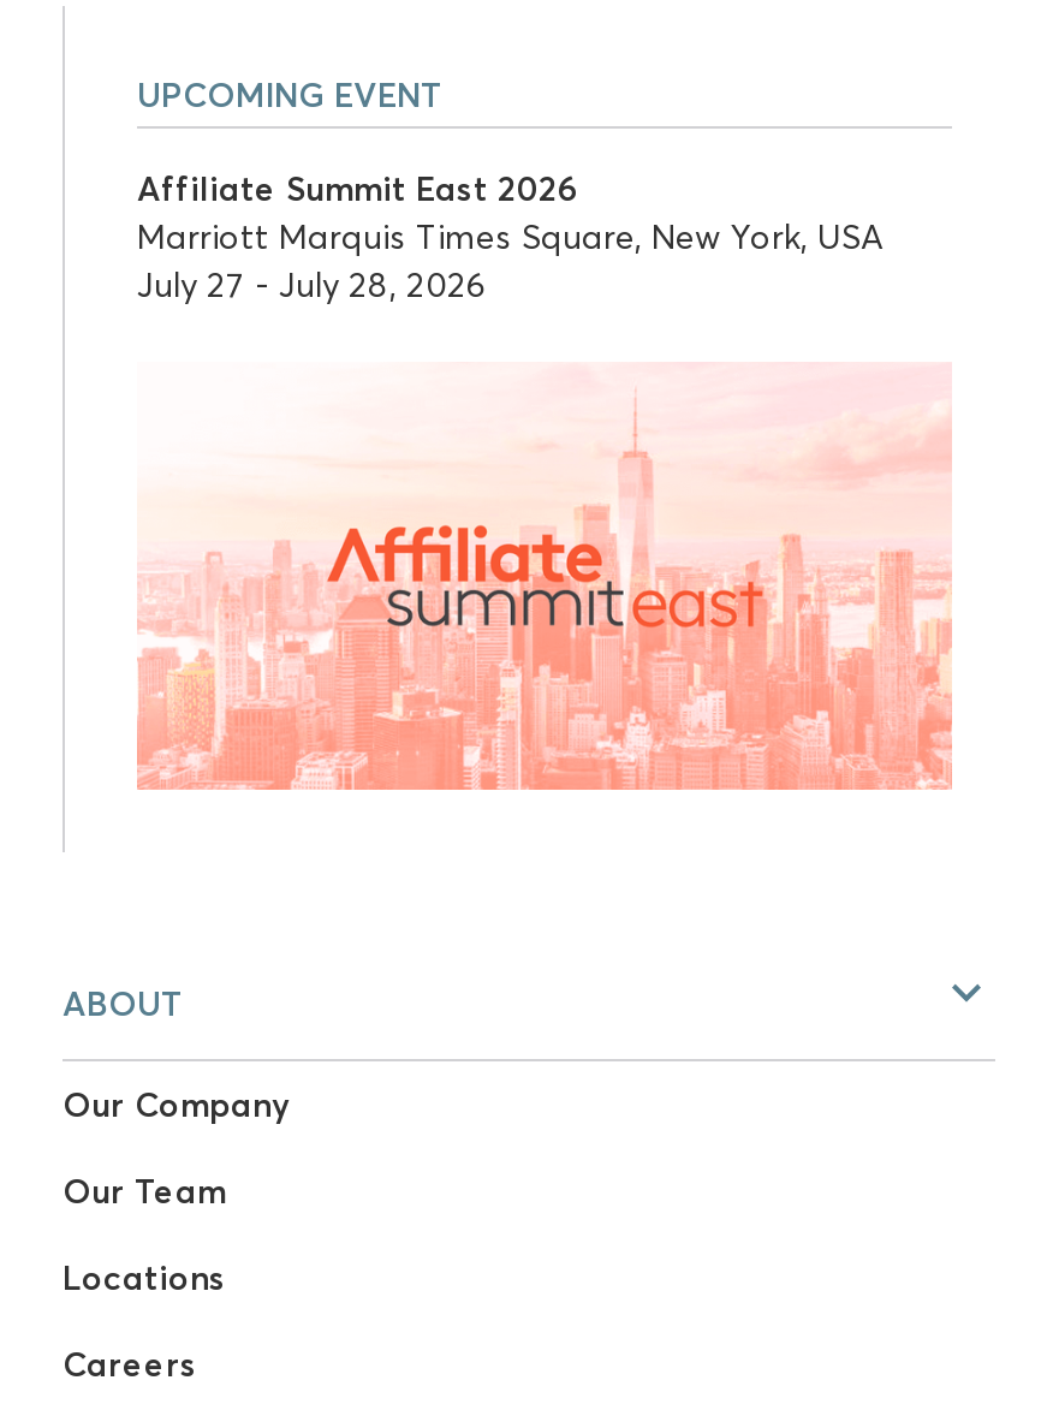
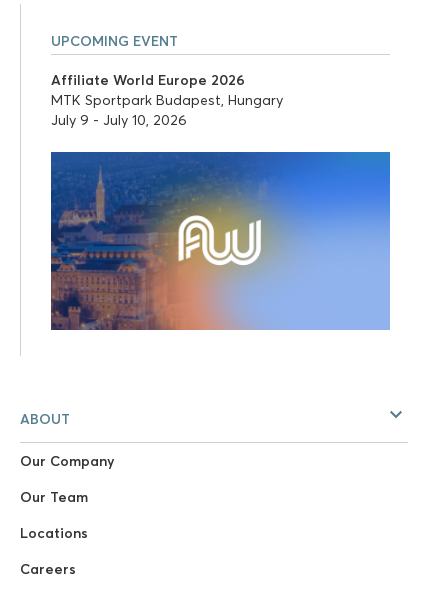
[137,168,882,307] Affiliate Summit East 2026 | Marriott Marquis Times Square, New York, USA | July 27 - July 28, 2026 -> [51,71,283,129] Affiliate World Europe 2026 | MTK Sportpark Budapest, Hungary | July 9 - July 10, 2026
[135,362,954,792] [image] -> [50,151,391,331] [image]

